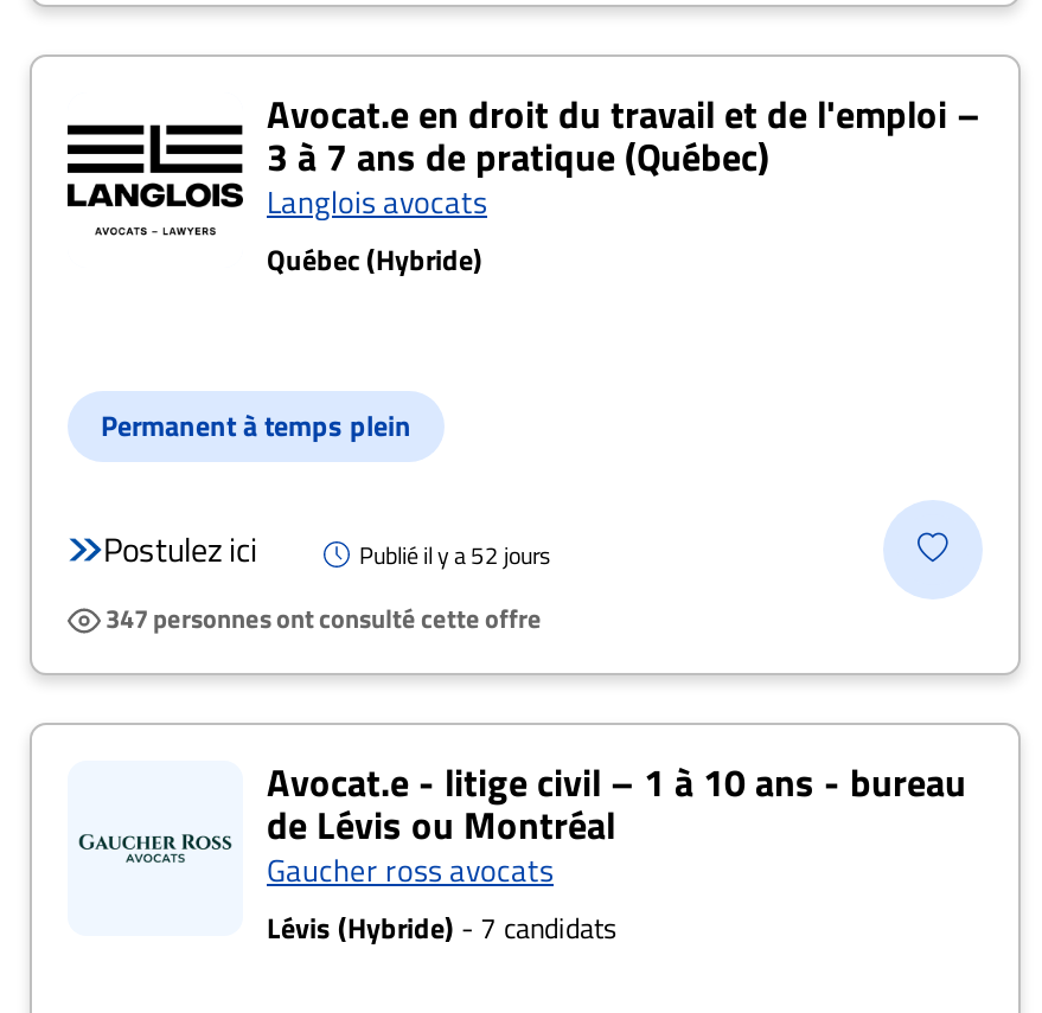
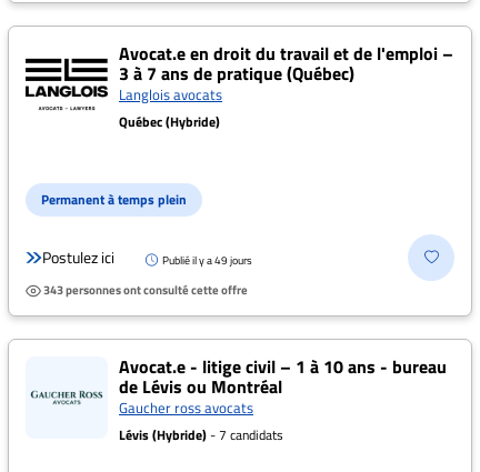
[359,537,551,573] Publié il y a 52 jours -> [162,252,252,269] Publié il y a 49 jours
[101,599,542,637] 347 personnes ont consulté cette offre -> [41,281,248,299] 343 personnes ont consulté cette offre

